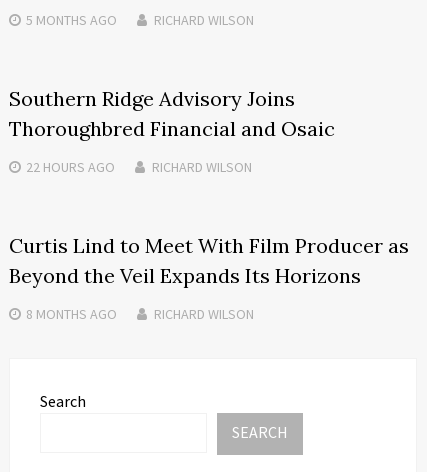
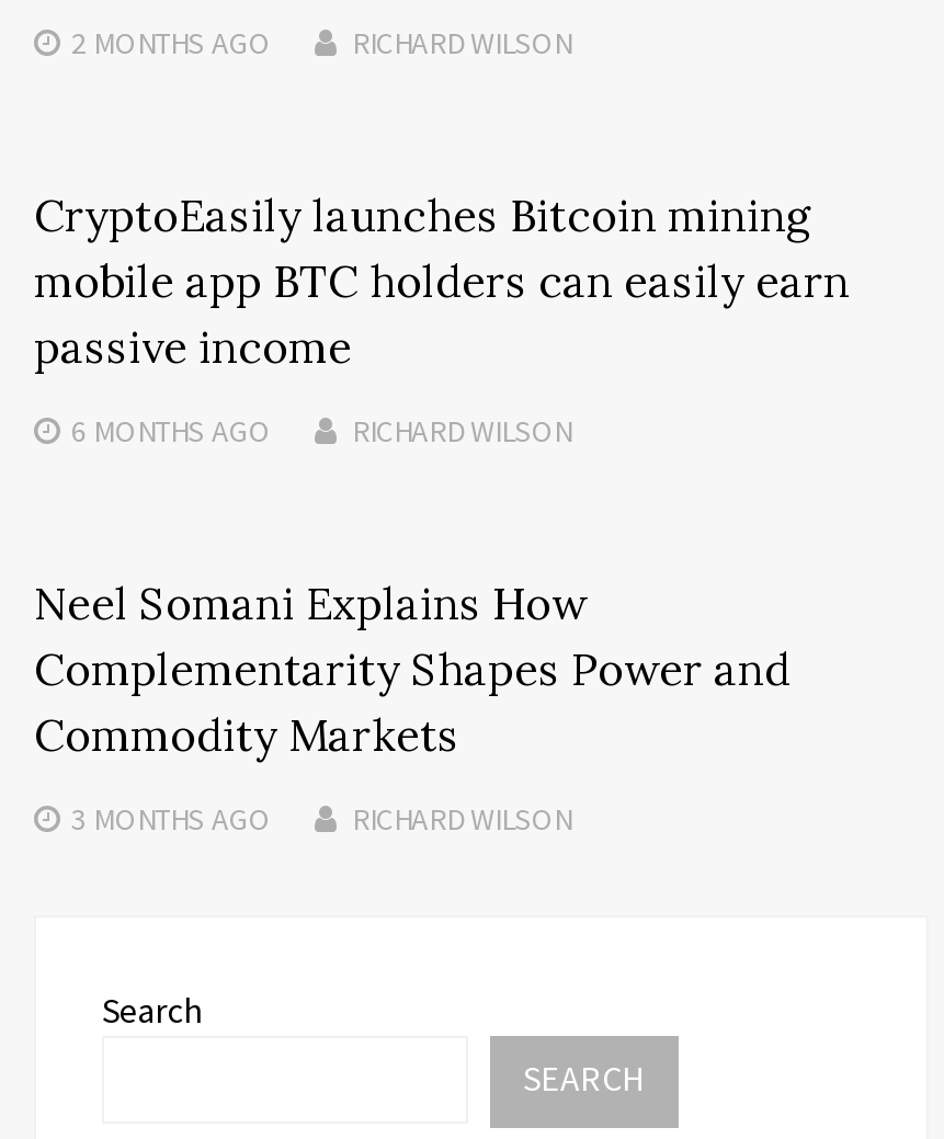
[26,11,117,29] 5 MONTHS AGO -> [71,22,271,62] 2 MONTHS AGO
[9,86,335,141] Southern Ridge Advisory Joins | Thoroughbred Financial and Osaic -> [34,187,850,373] CryptoEasily launches Bitcoin mining | mobile app BTC holders can easily earn | passive income
[26,158,115,176] 22 HOURS AGO -> [71,410,271,450] 6 MONTHS AGO
[9,233,409,288] Curtis Lind to Meet With Film Producer as | Beyond the Veil Expands Its Horizons -> [34,575,791,761] Neel Somani Explains How | Complementarity Shapes Power and | Commodity Markets
[26,305,117,323] 8 MONTHS AGO -> [71,799,271,838] 3 MONTHS AGO

